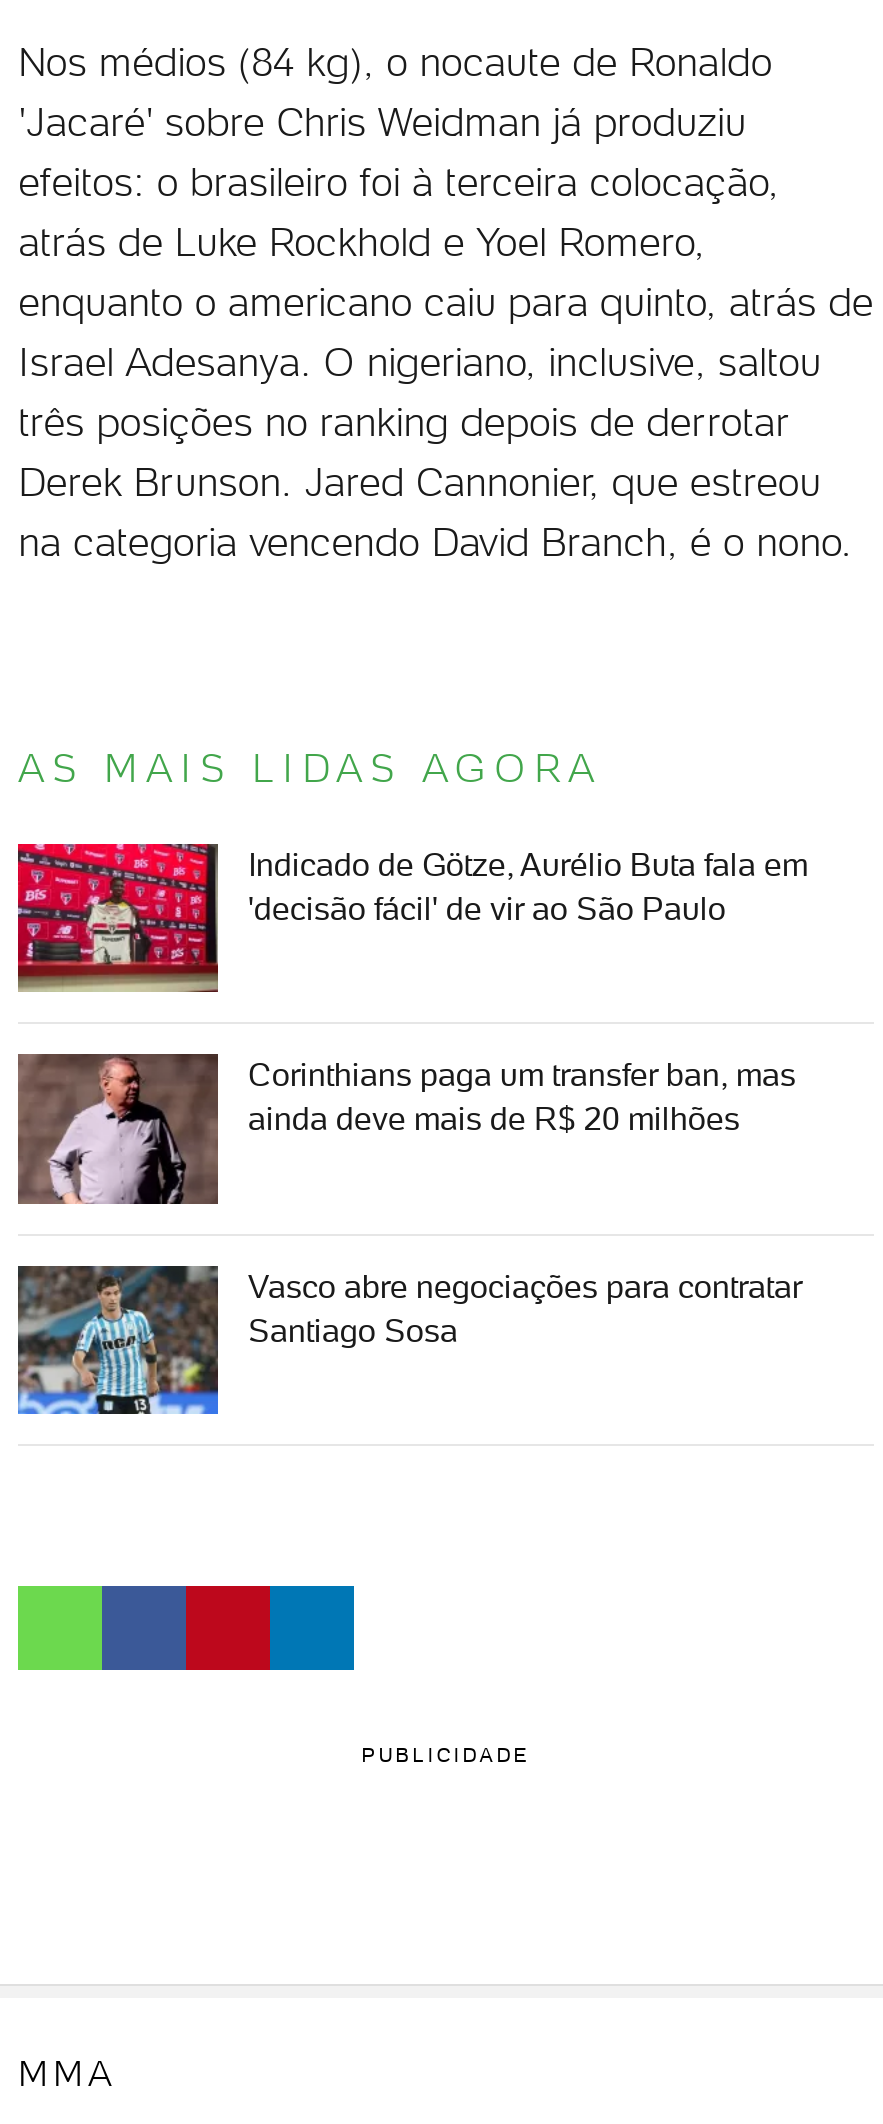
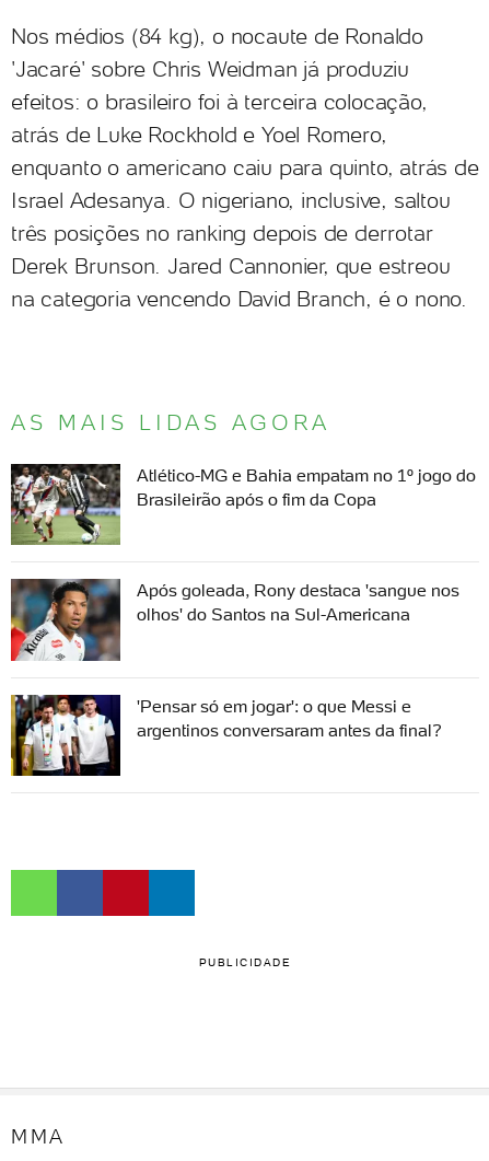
[16,842,808,994] [image] | Indicado de Götze, Aurélio Buta fala em | 'decisão fácil' de vir ao São Paulo -> [10,463,476,545] [image] | Atlético-MG e Bahia empatam no 1º jogo do | Brasileirão após o fim da Copa
[16,1054,796,1206] [image] | Corinthians paga um transfer ban, mas | ainda deve mais de R$ 20 milhões -> [10,579,459,661] [image] | Após goleada, Rony destaca 'sangue nos | olhos' do Santos na Sul-Americana
[16,1264,802,1416] [image] | Vasco abre negociações para contratar | Santiago Sosa -> [10,694,442,777] [image] | 'Pensar só em jogar': o que Messi e | argentinos conversaram antes da final?

